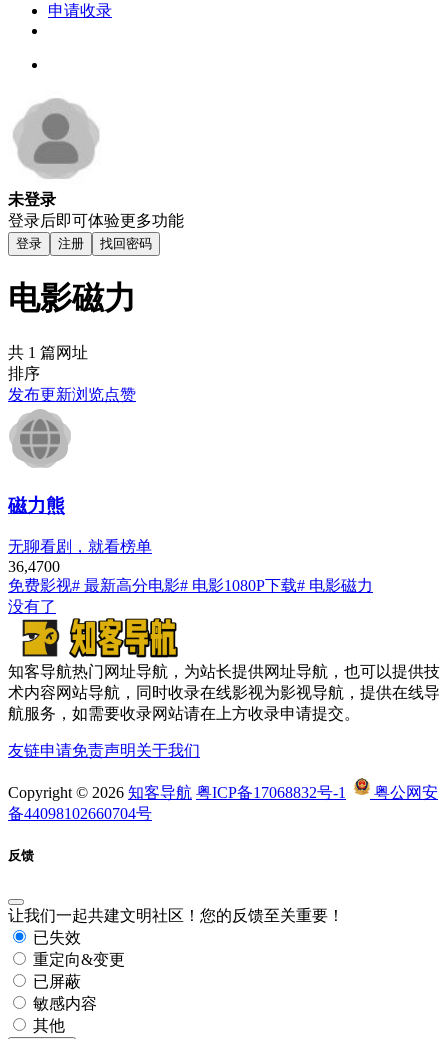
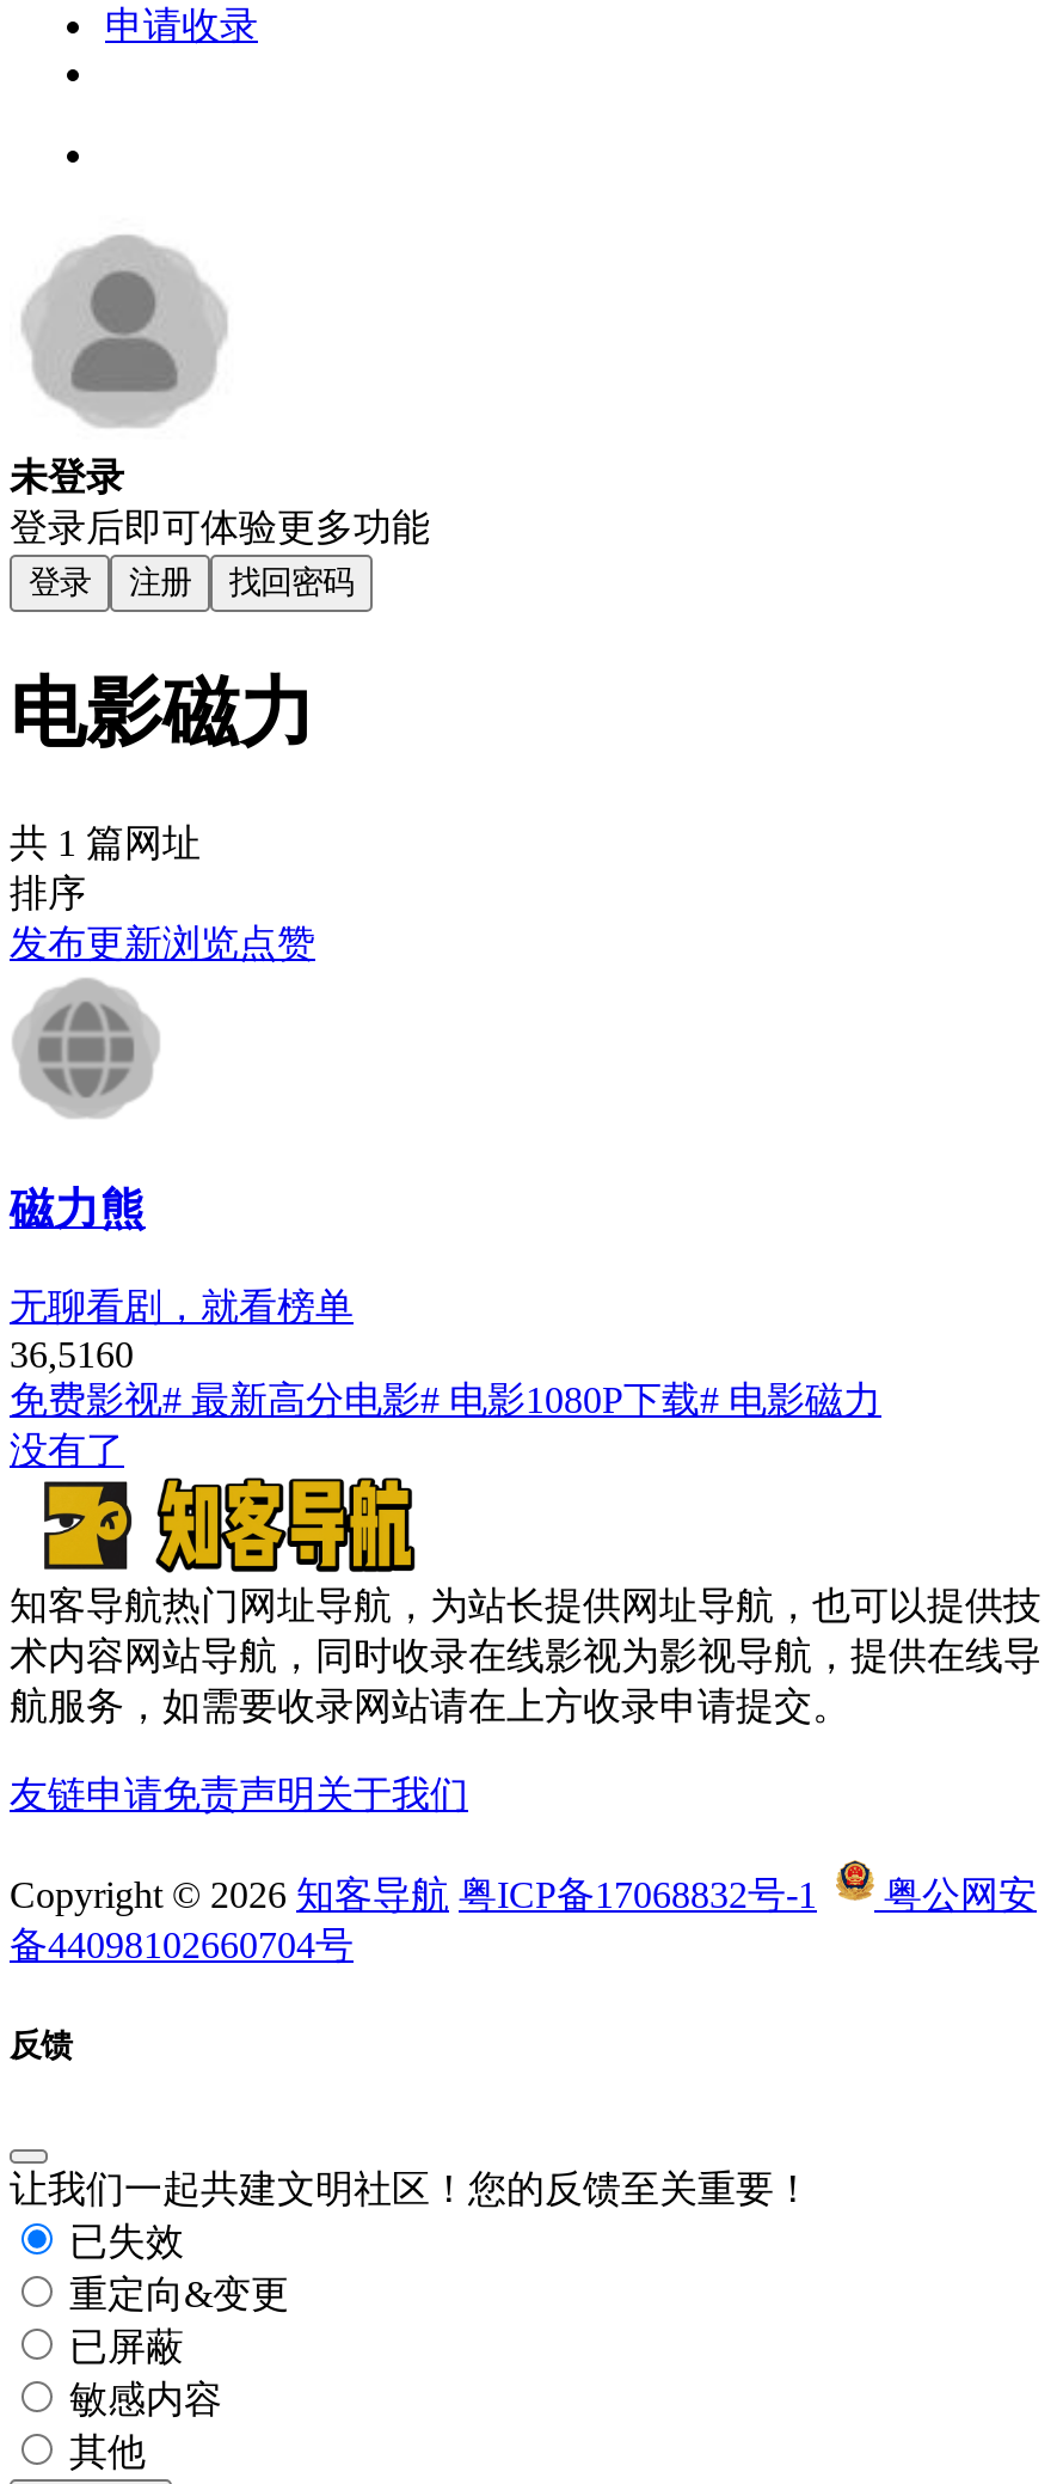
[8,558,60,575] 36,4700 -> [10,1335,134,1375] 36,5160

